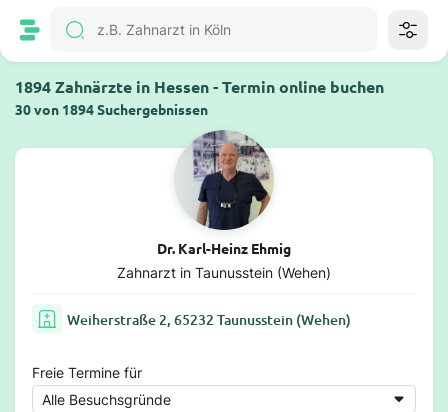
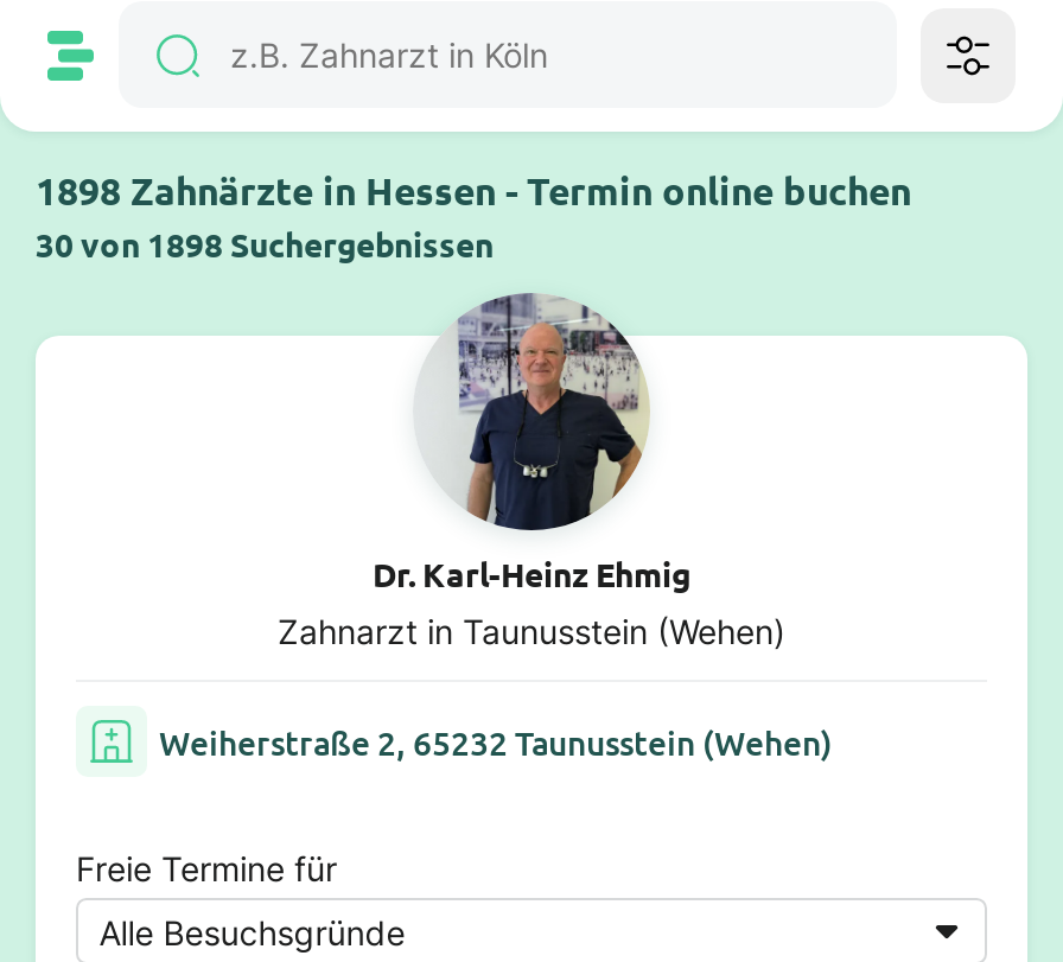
[15,76,384,97] 1894 Zahnärzte in Hessen - Termin online buchen -> [36,165,911,215] 1898 Zahnärzte in Hessen - Termin online buchen
[15,100,208,118] 30 von 1894 Suchergebnissen -> [36,222,494,265] 30 von 1898 Suchergebnissen

